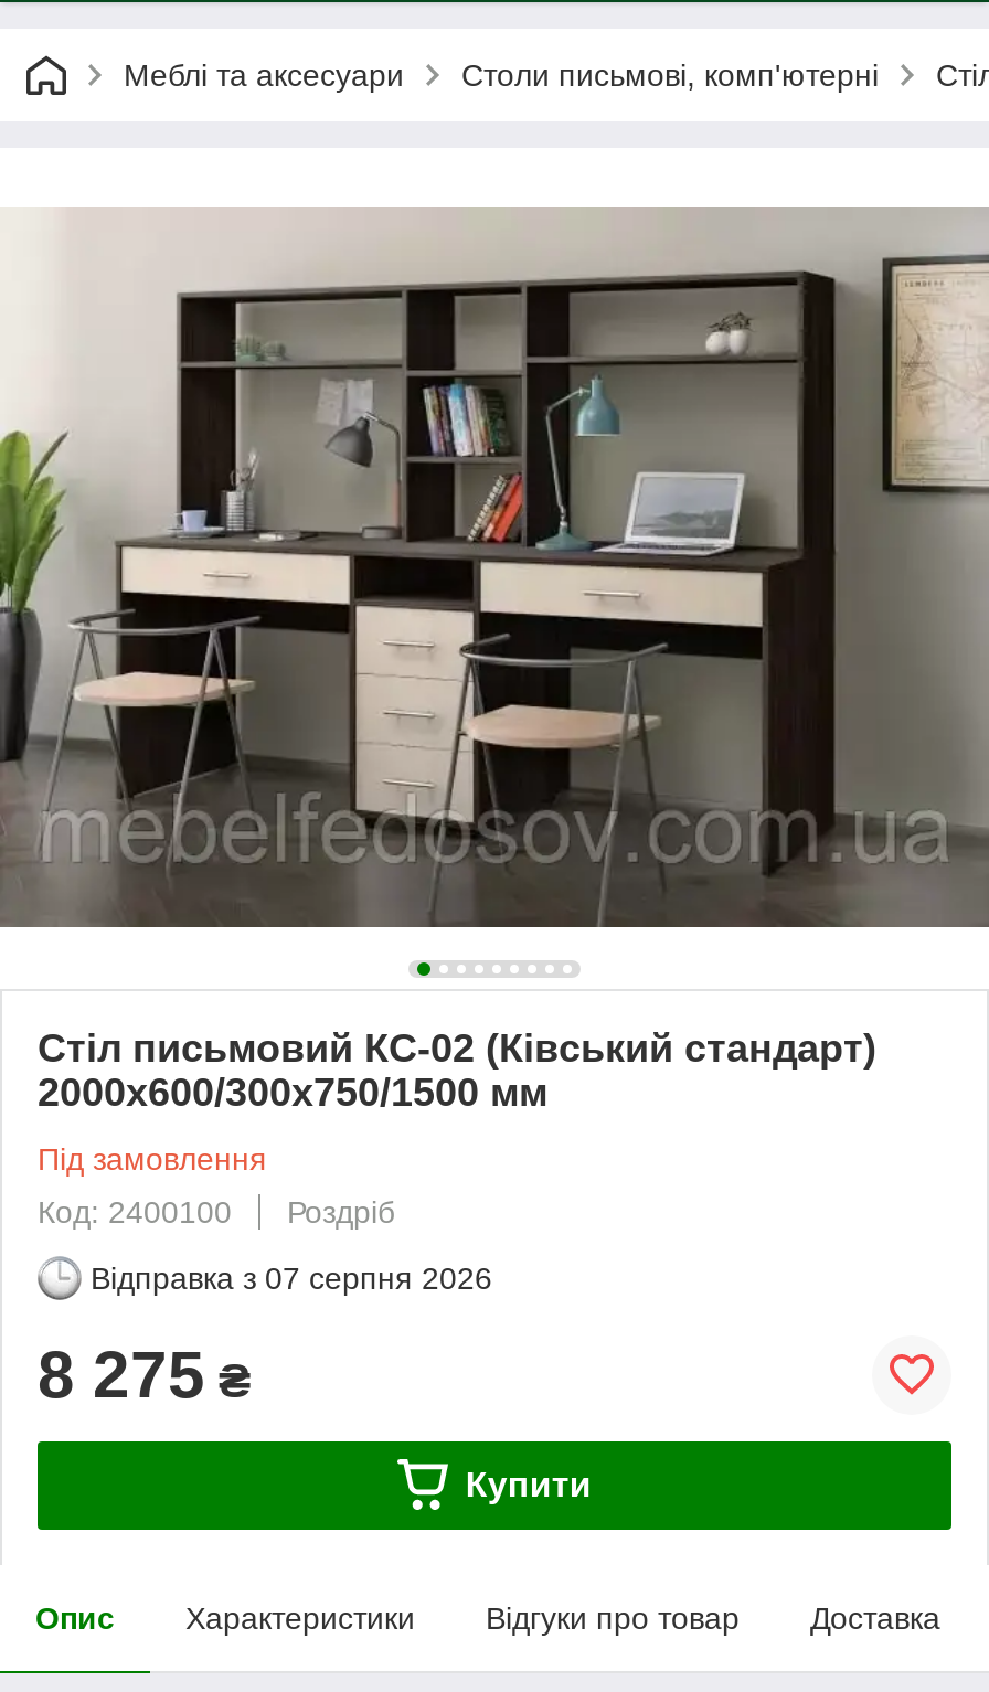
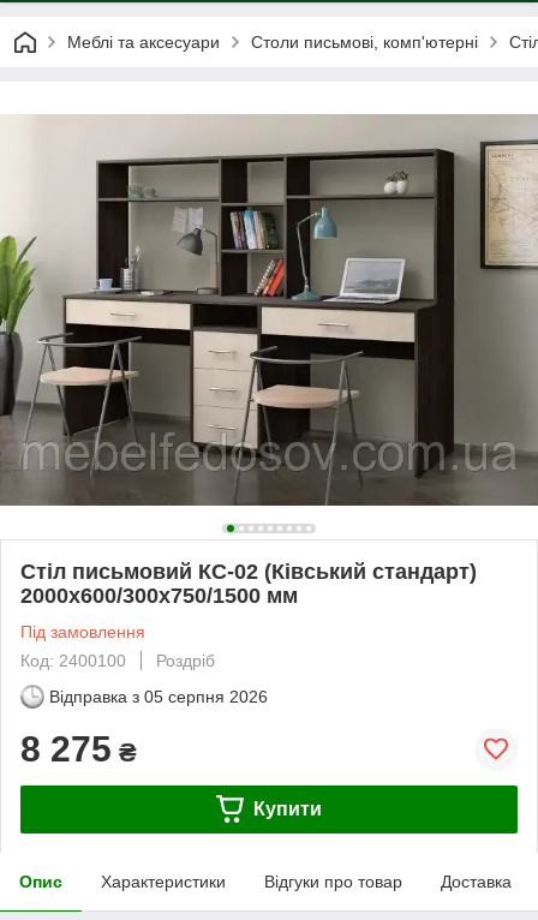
[91,1260,492,1295] Відправка з 07 серпня 2026 -> [49,687,268,706] Відправка з 05 серпня 2026

